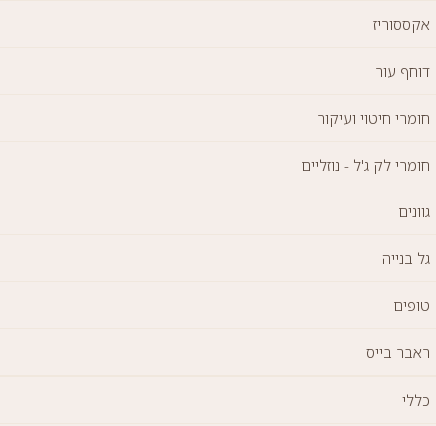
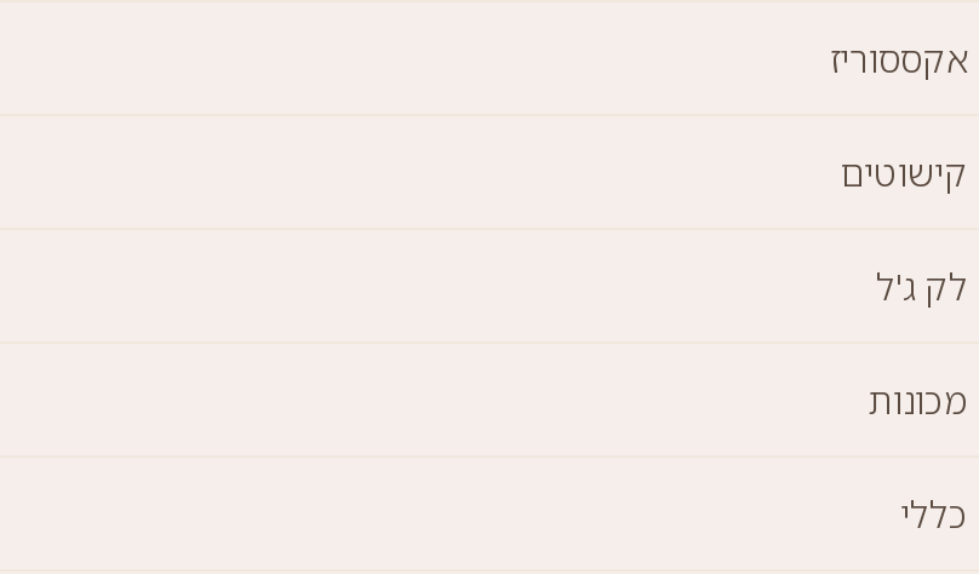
[301,61,430,362] דוחף עור | חומרי חיטוי ועיקור | חומרי לק ג'ל - נוזליים | גוונים | גל בנייה | טופים | ראבר בייס -> [840,148,968,424] קישוטים | לק ג'ל | מכונות

